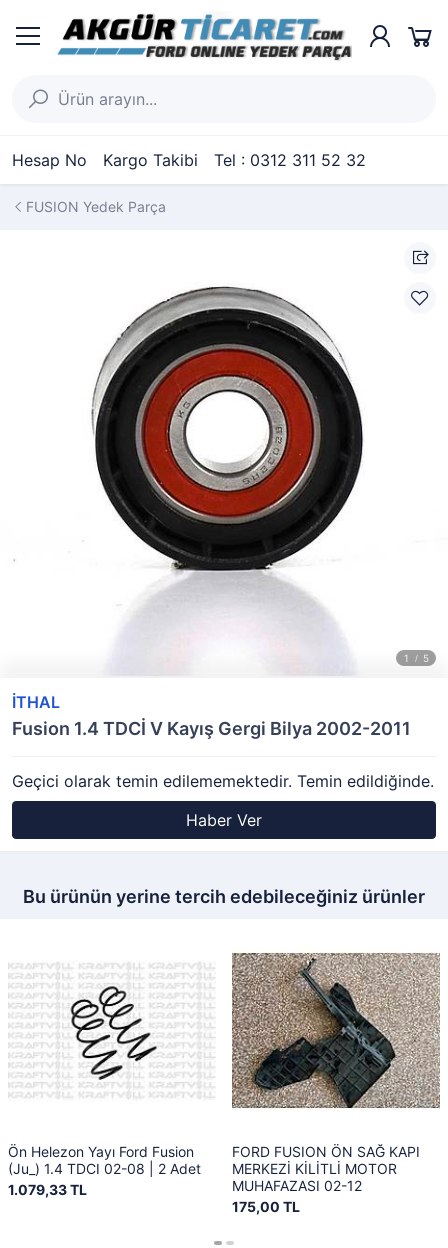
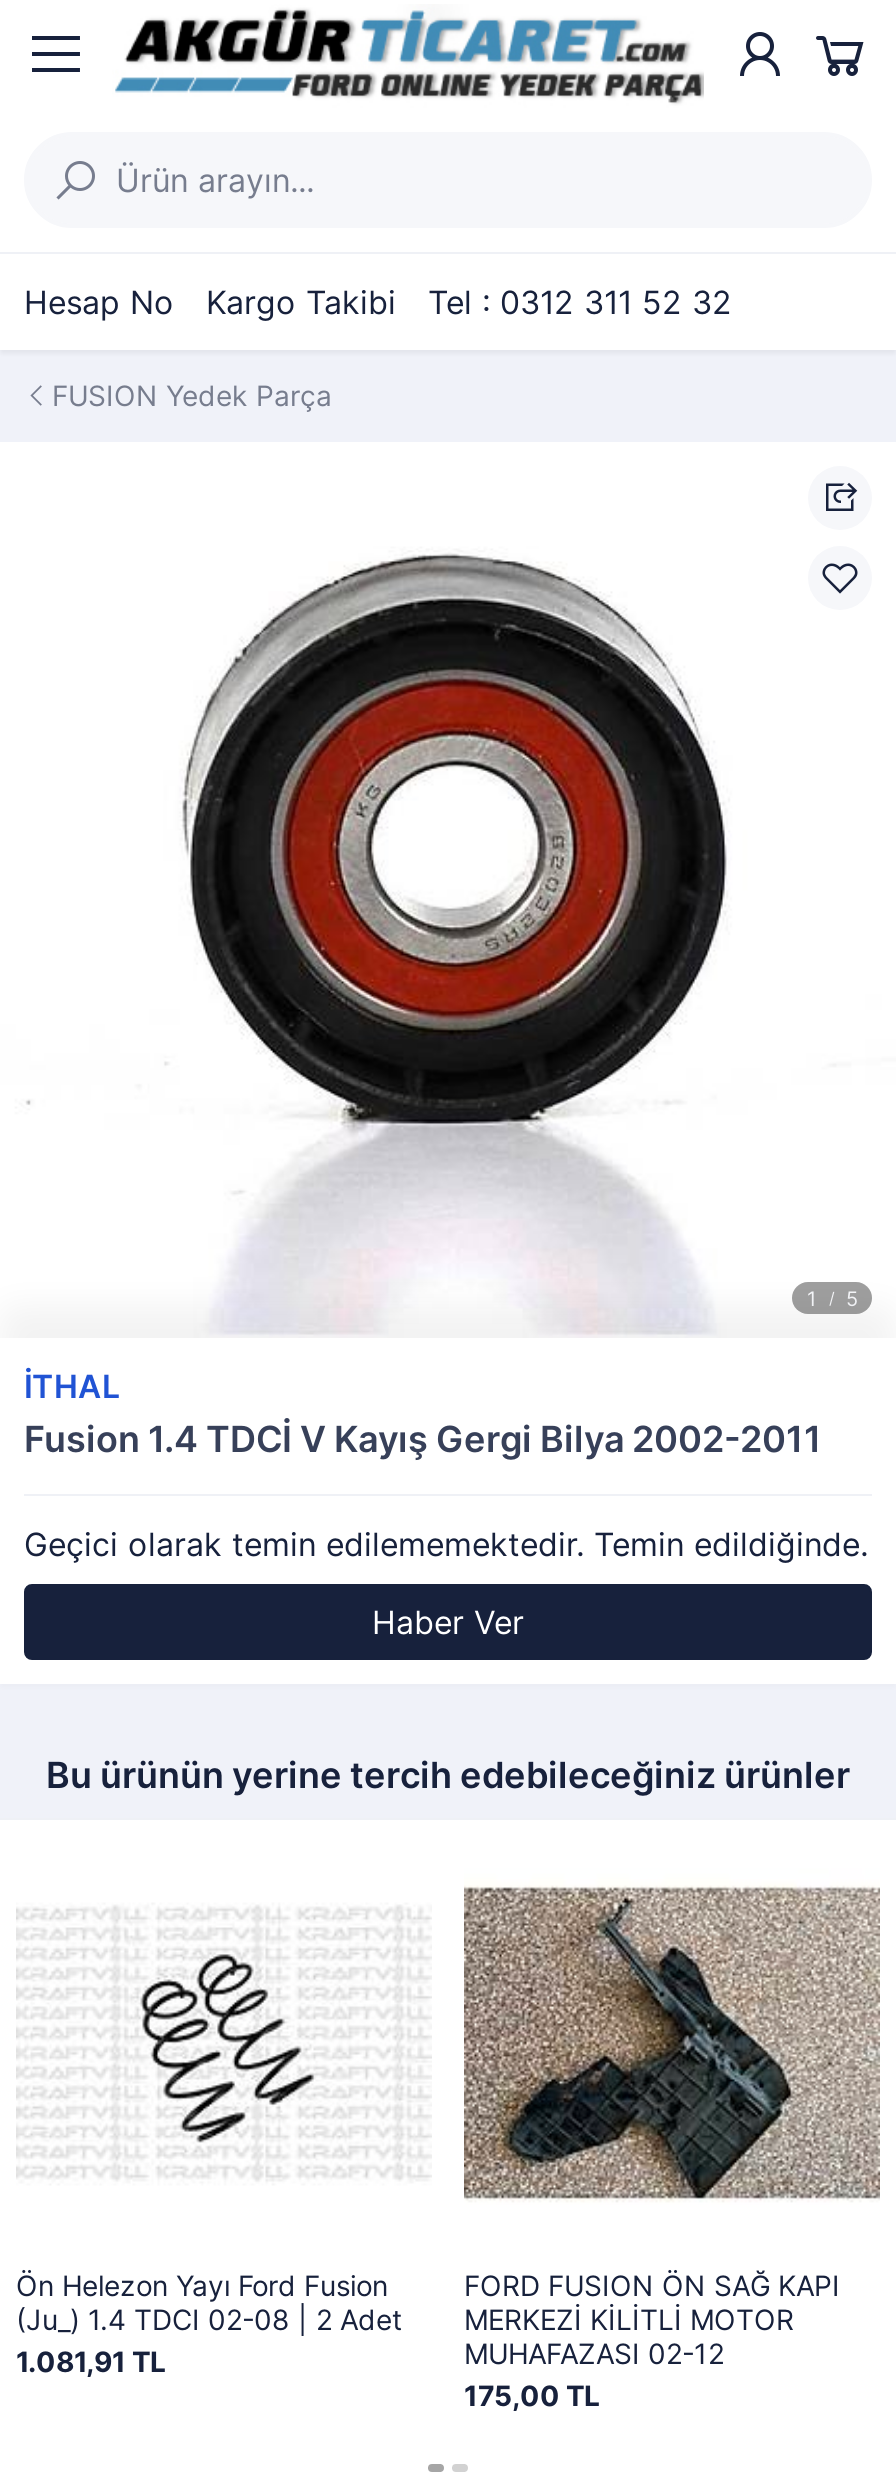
[8,1181,87,1198] 1.079,33 TL -> [16,2344,166,2378] 1.081,91 TL

